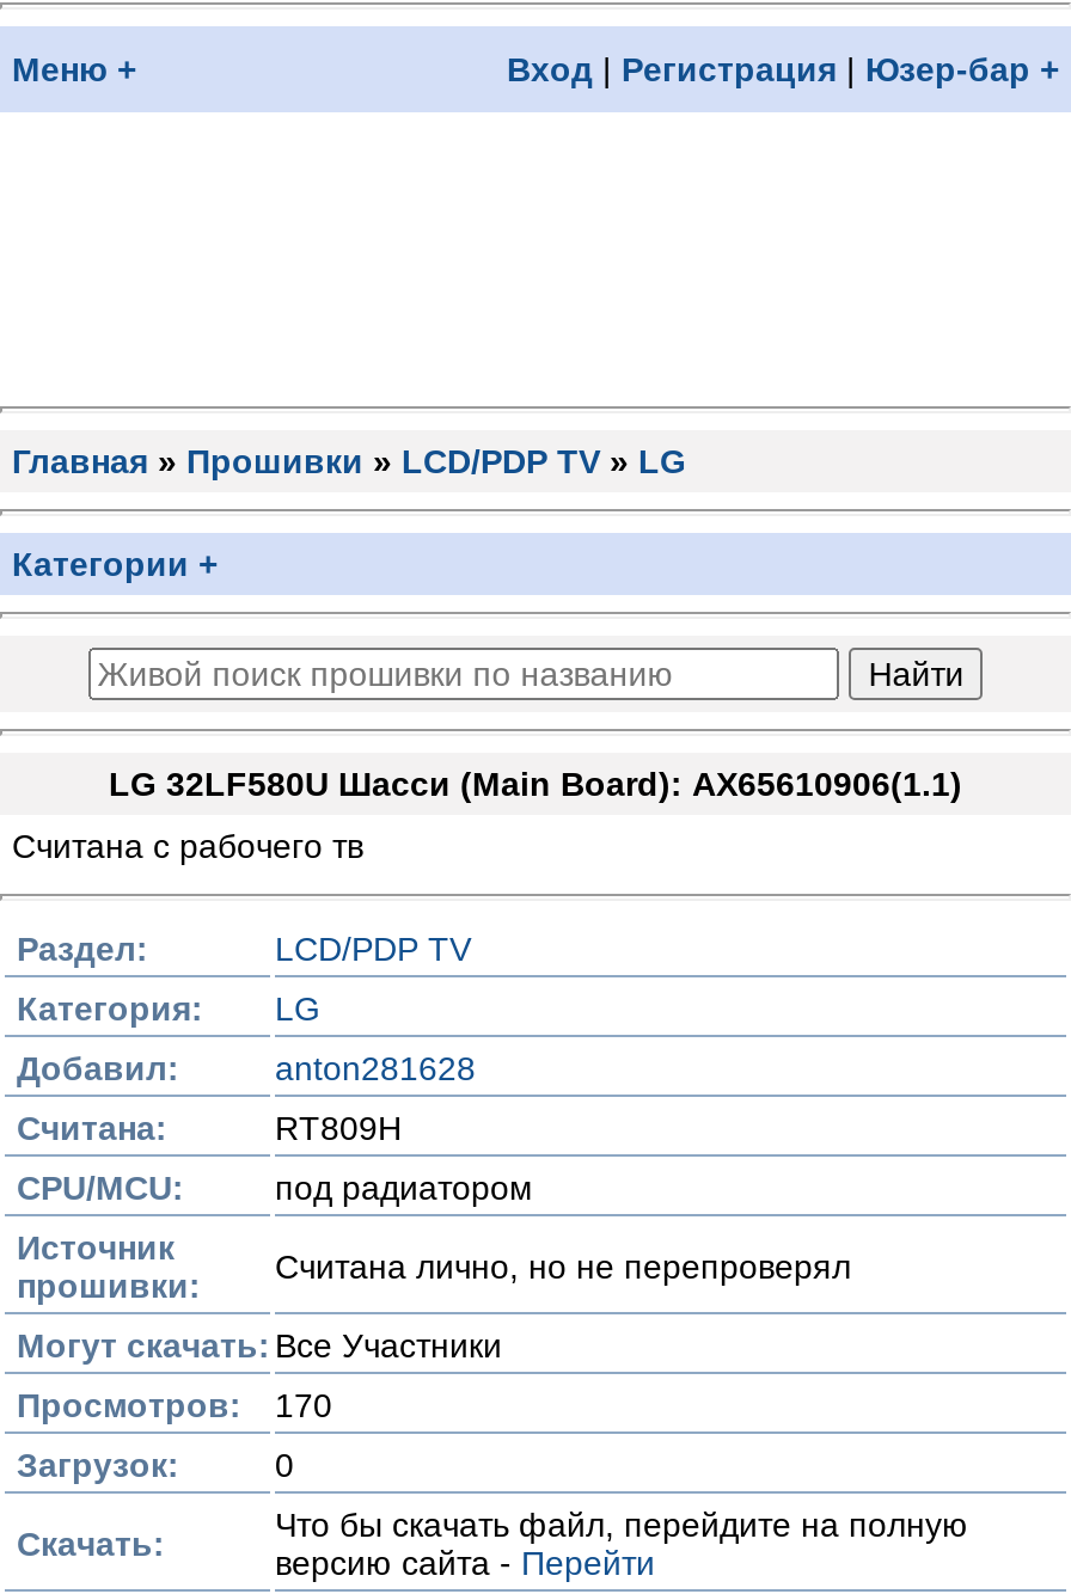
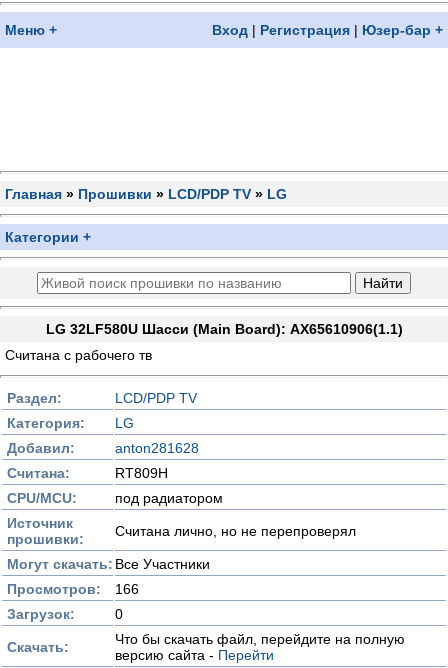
[17,1386,332,1424] Просмотров: 170 -> [7,581,139,597] Просмотров: 166

